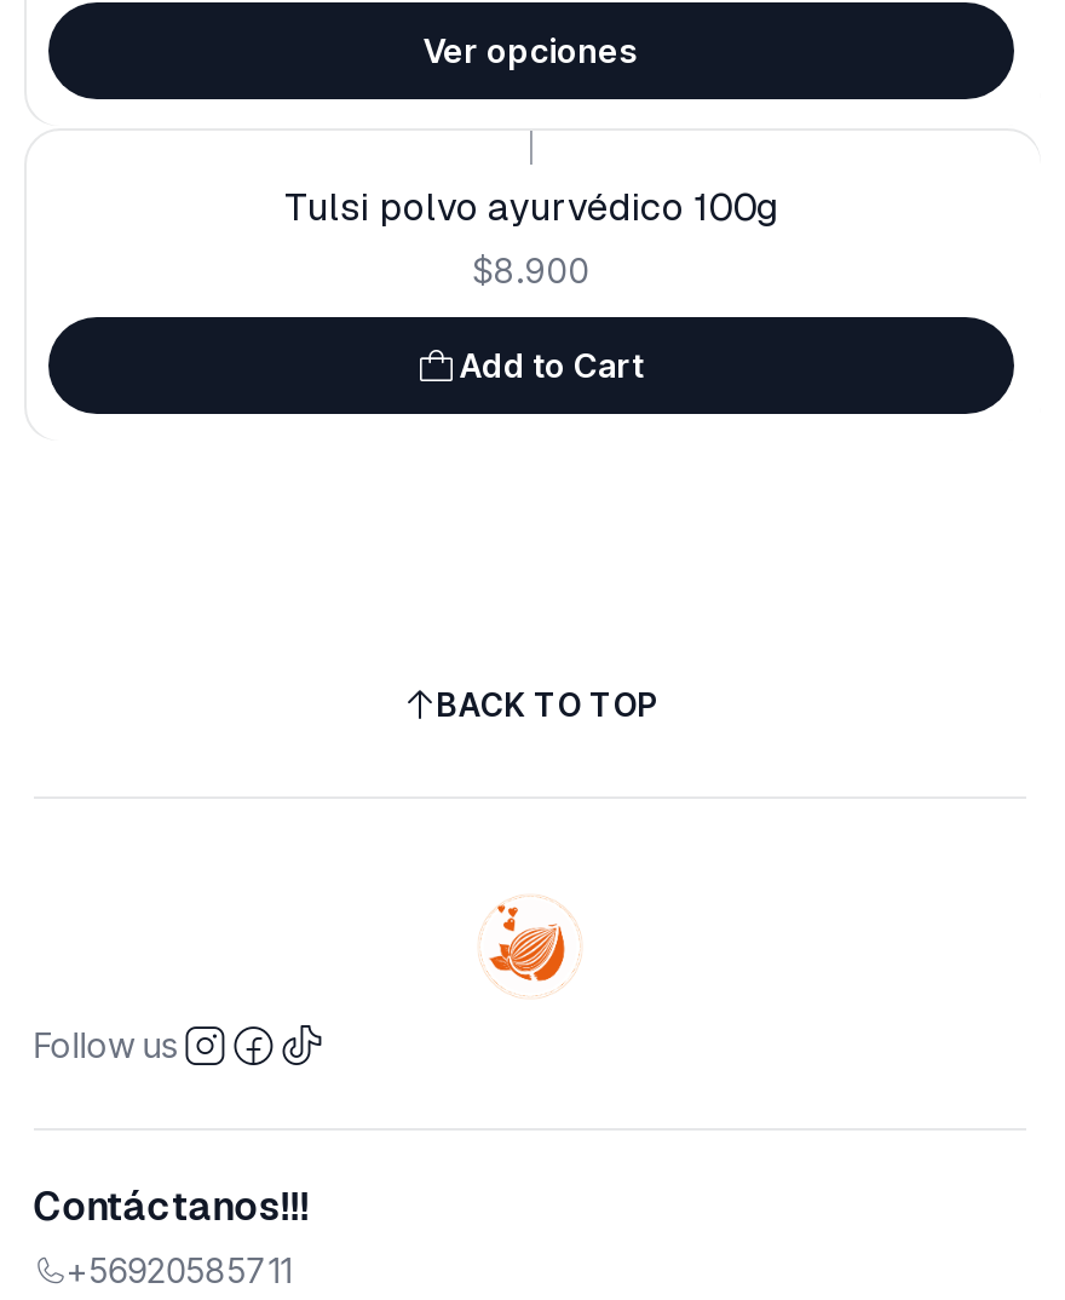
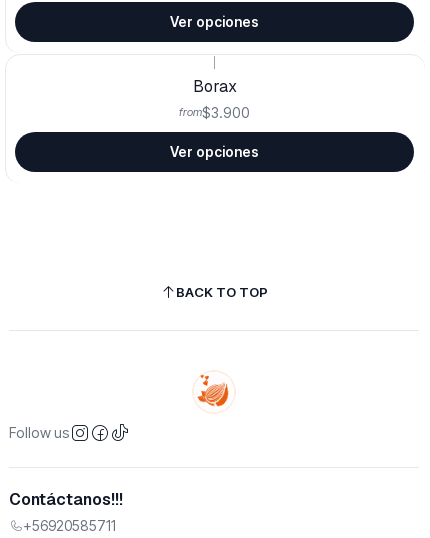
[283,183,777,291] Tulsi polvo ayurvédico 100g | $8.900 -> [178,76,249,121] Borax | from$3.900
[460,346,644,385] Add to Cart -> [169,144,258,160] Ver opciones

